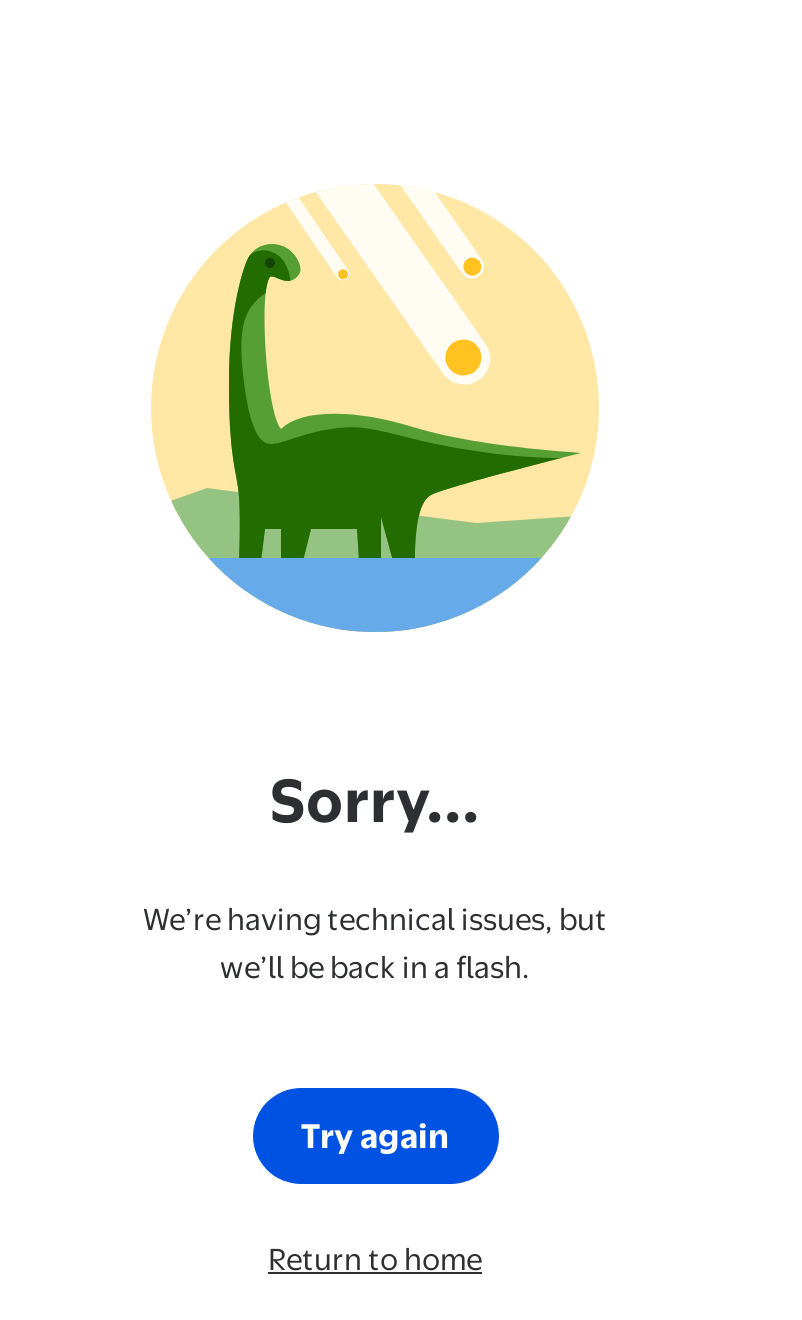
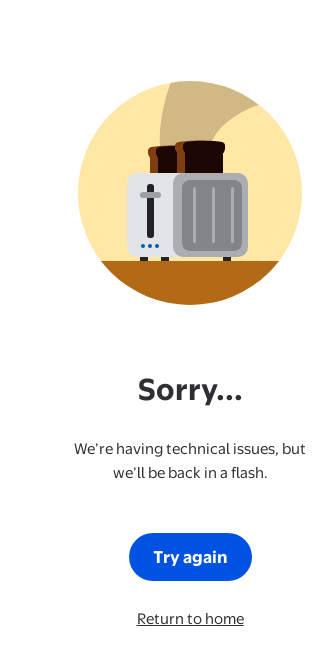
[171,186,579,634] [image] -> [89,81,289,306] [image]

